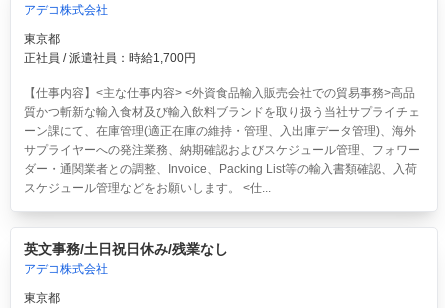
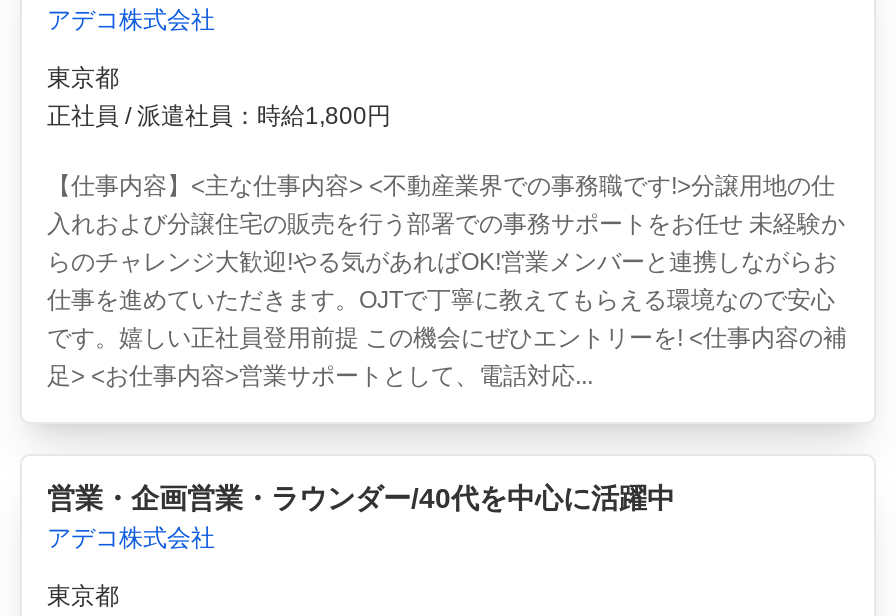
[23,51,195,65] 正社員 / 派遣社員：時給1,700円 -> [47,103,391,131] 正社員 / 派遣社員：時給1,800円
[23,86,419,195] 【仕事内容】<主な仕事内容> <外資食品輸入販売会社での貿易事務>高品 | 質かつ斬新な輸入食材及び輸入飲料ブランドを取り扱う当社サプライチェ | ーン課にて、在庫管理(適正在庫の維持・管理、入出庫データ管理)、海外 | サプライヤーへの発注業務、納期確認およびスケジュール管理、フォワー | ダー・通関業者との調整、Invoice、Packing List等の輸入書類確認、入荷 | スケジュール管理などをお願いします。 <仕... -> [47,173,847,391] 【仕事内容】<主な仕事内容> <不動産業界での事務職です!>分譲用地の仕 | 入れおよび分譲住宅の販売を行う部署での事務サポートをお任せ 未経験か | らのチャレンジ大歓迎!やる気があればOK!営業メンバーと連携しながらお | 仕事を進めていただきます。OJTで丁寧に教えてもらえる環境なので安心 | です。嬉しい正社員登用前提 この機会にぜひエントリーを! <仕事内容の補 | 足> <お仕事内容>営業サポートとして、電話対応...
[23,241,227,257] 英文事務/土日祝日休み/残業なし -> [47,483,675,515] 営業・企画営業・ラウンダー/40代を中心に活躍中

